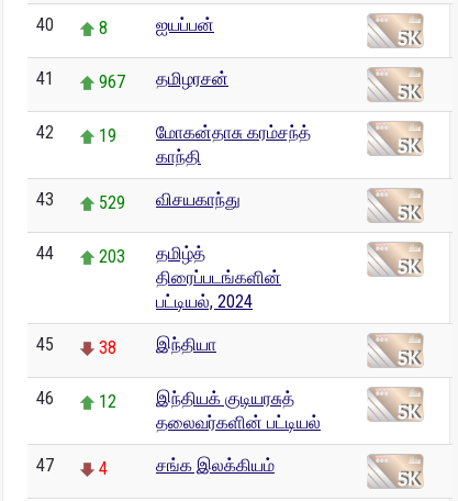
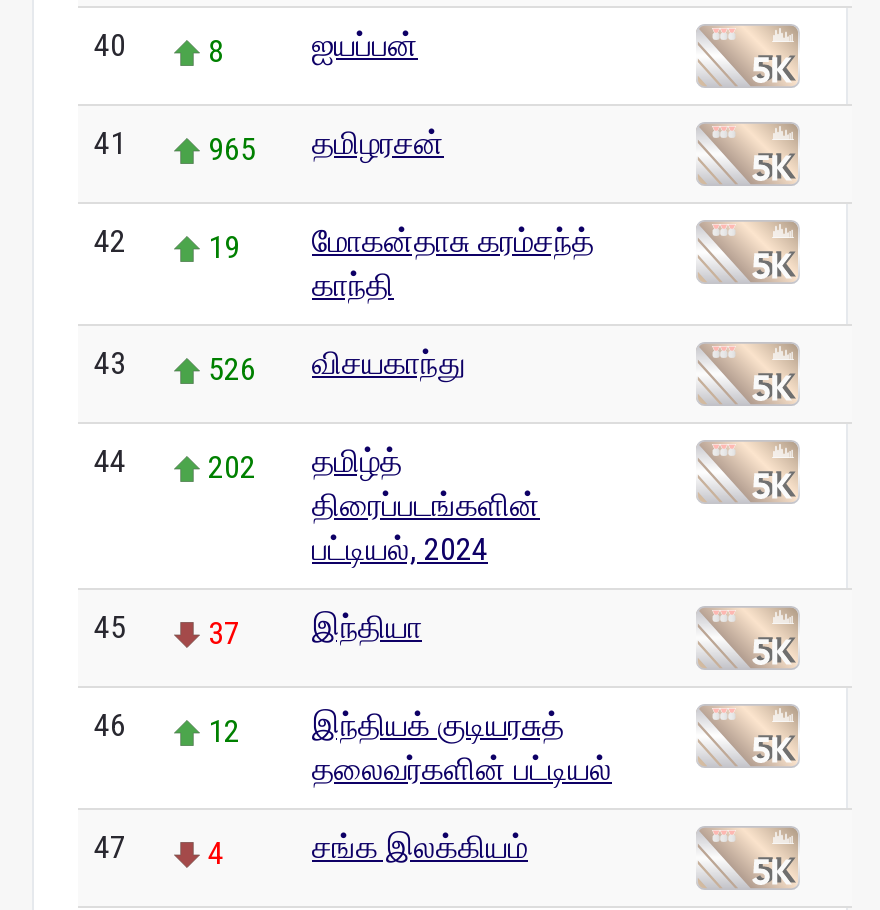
[36,68,228,92] 41 967 தமிழரசன் -> [94,124,444,168] 41 965 தமிழரசன்
[36,189,241,213] 43 529 விசயகாந்து -> [94,344,466,388] 43 526 விசயகாந்து
[36,243,205,267] 44 203 தமிழ்த் -> [94,442,402,486] 44 202 தமிழ்த்
[36,334,216,358] 45 38 இந்தியா -> [94,608,422,652] 45 37 இந்தியா

